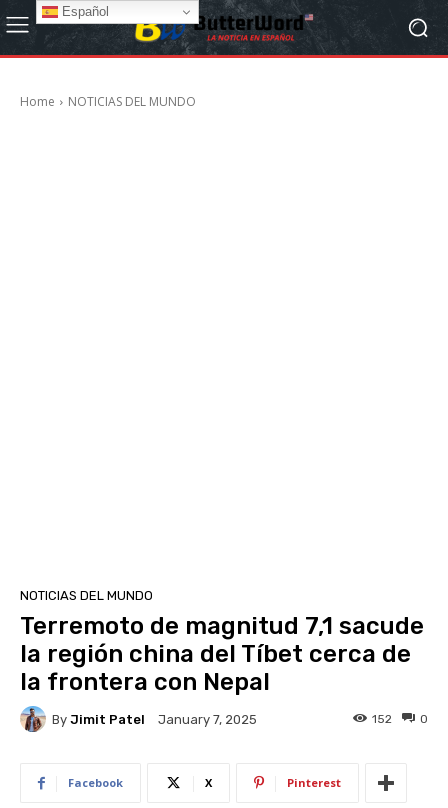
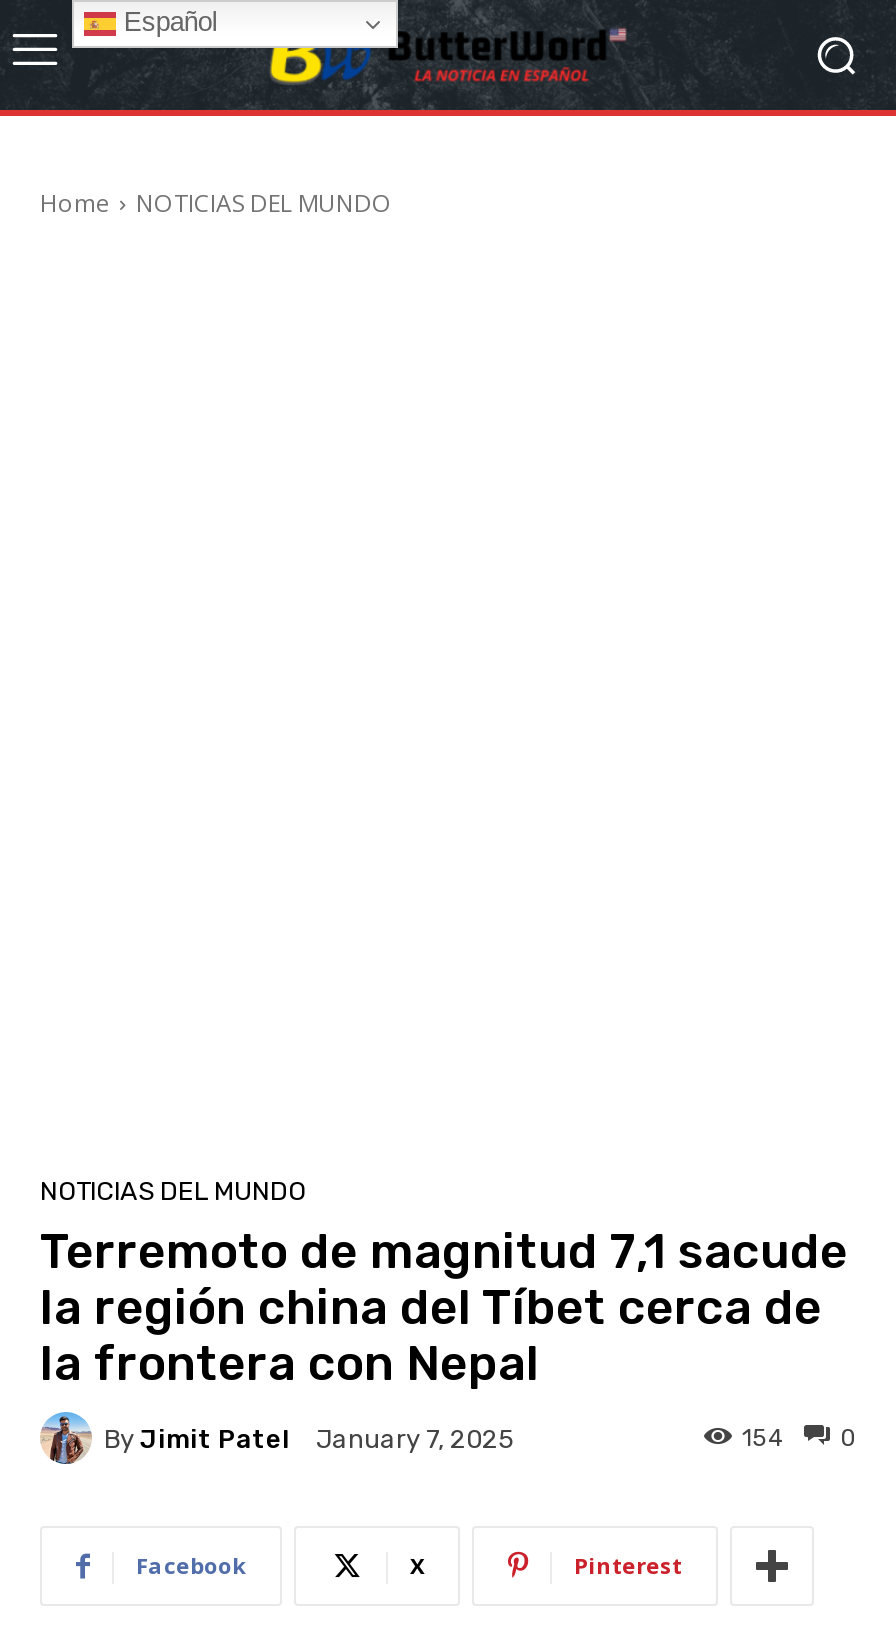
[372,712,428,726] 152 0 -> [742,1424,856,1452] 154 0

